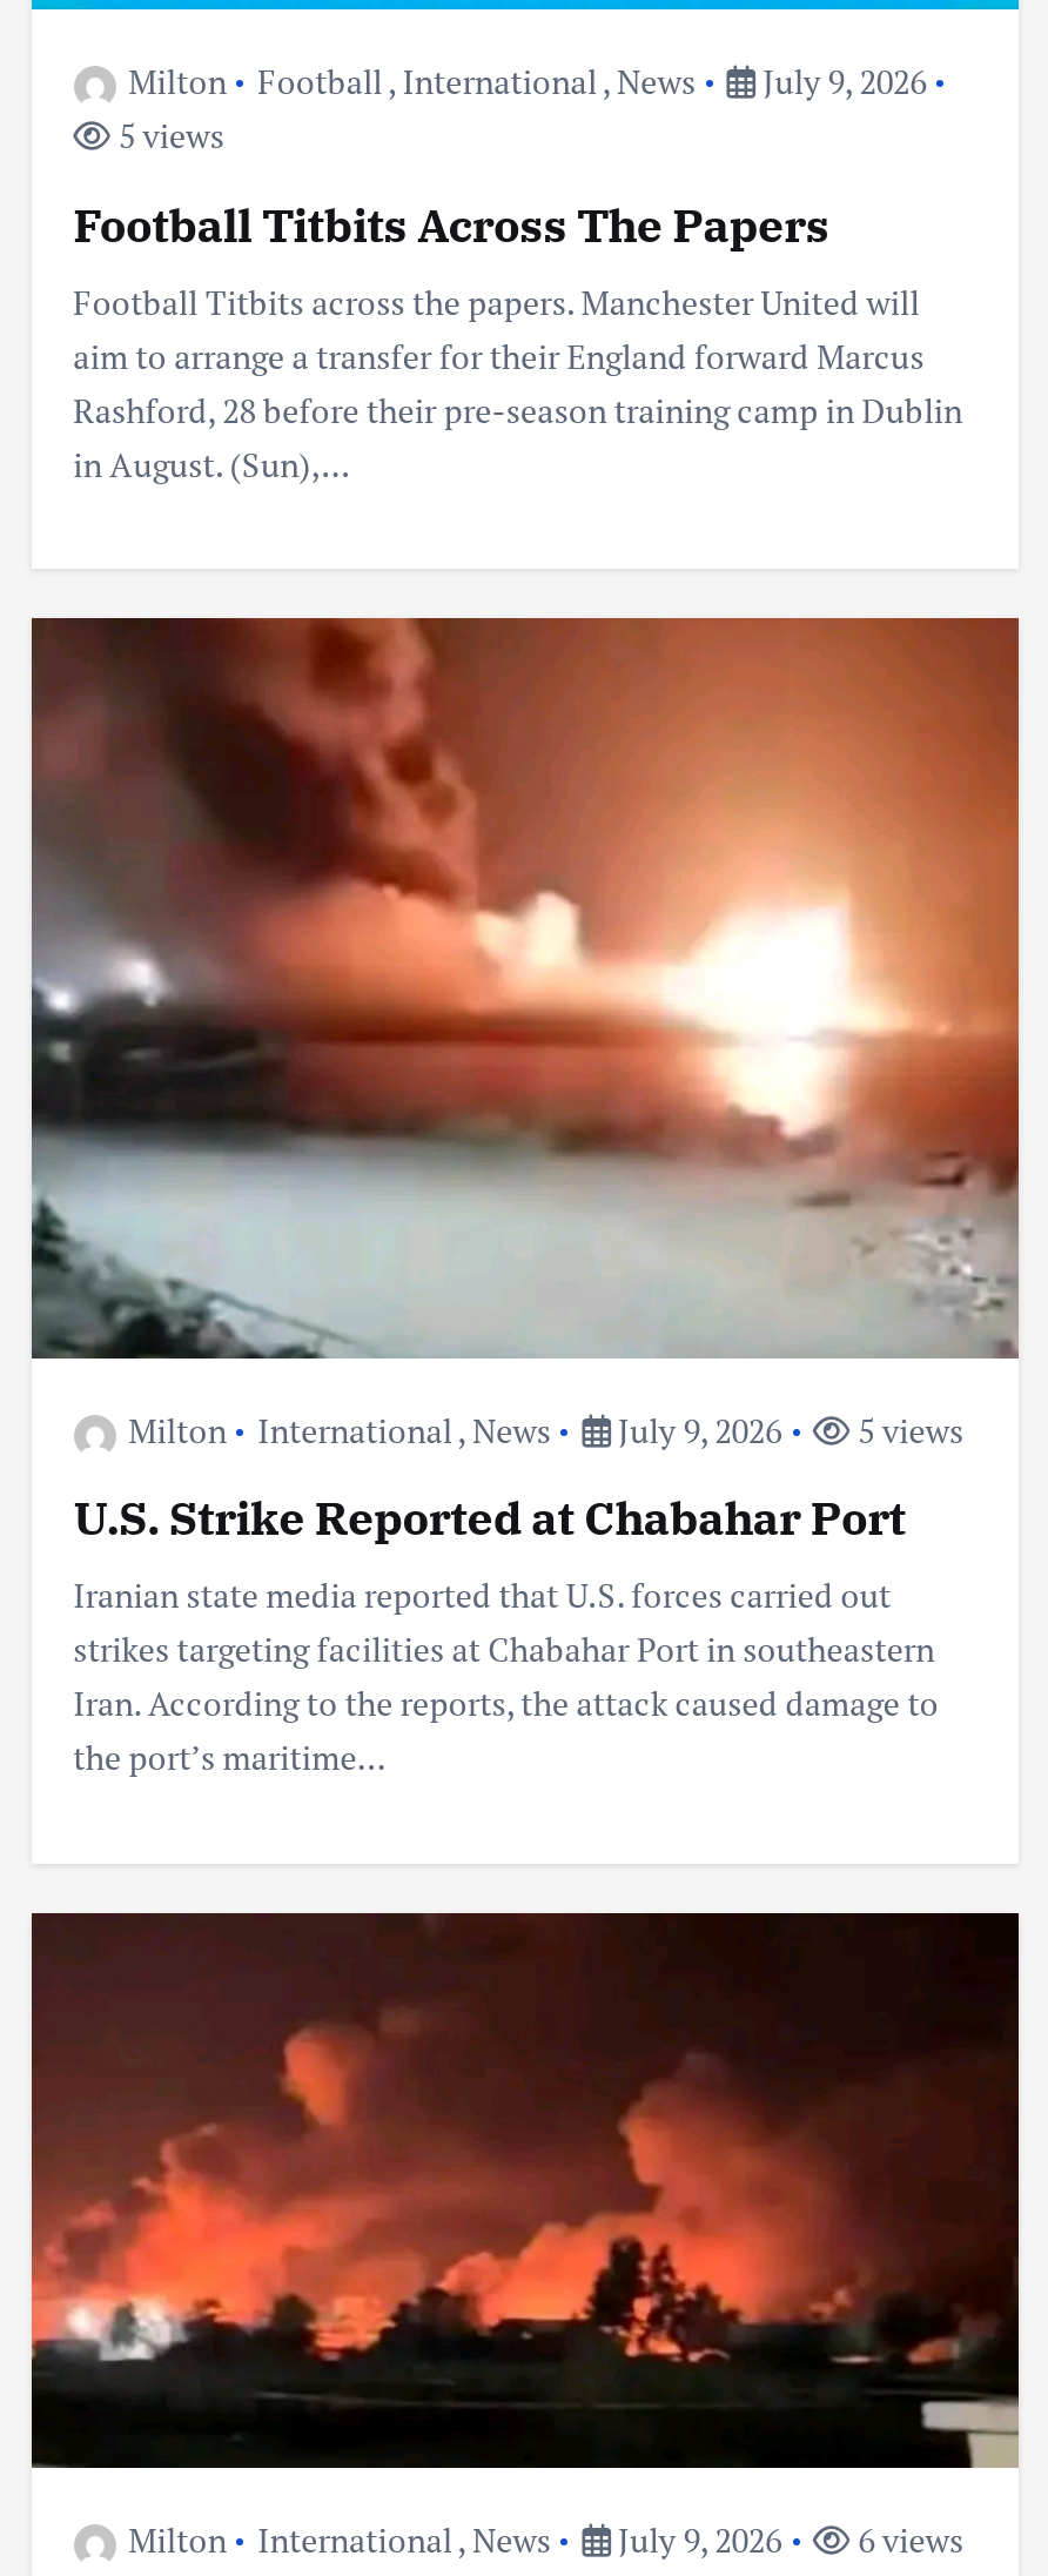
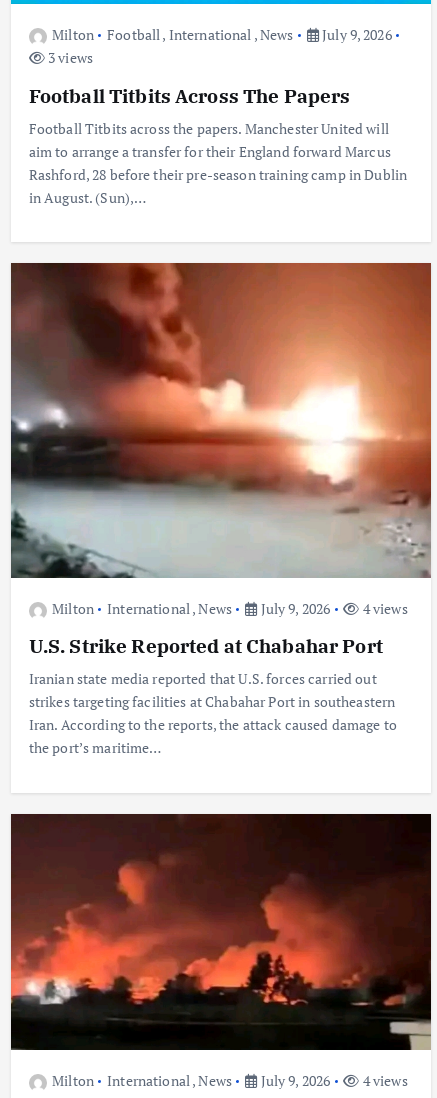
[111,114,224,159] 5 views -> [45,48,93,67] 3 views
[128,1409,964,1453] Milton International, News July 9, 2026 5 views -> [52,599,408,618] Milton International, News July 9, 2026 4 views
[128,2518,964,2563] Milton International, News July 9, 2026 6 views -> [52,1071,408,1090] Milton International, News July 9, 2026 4 views

